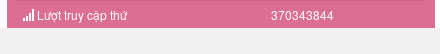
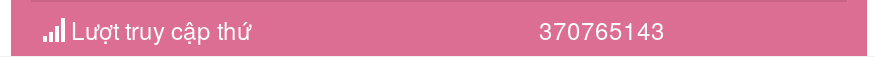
[271,6,334,23] 370343844 -> [539,12,665,46] 370765143

